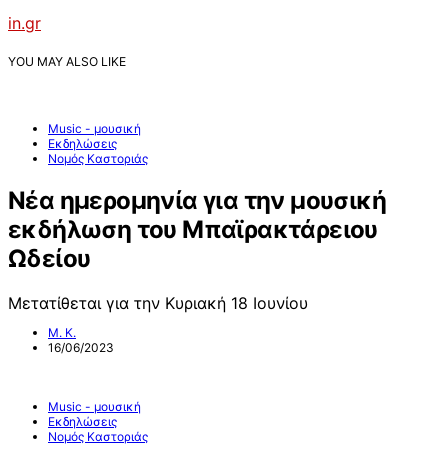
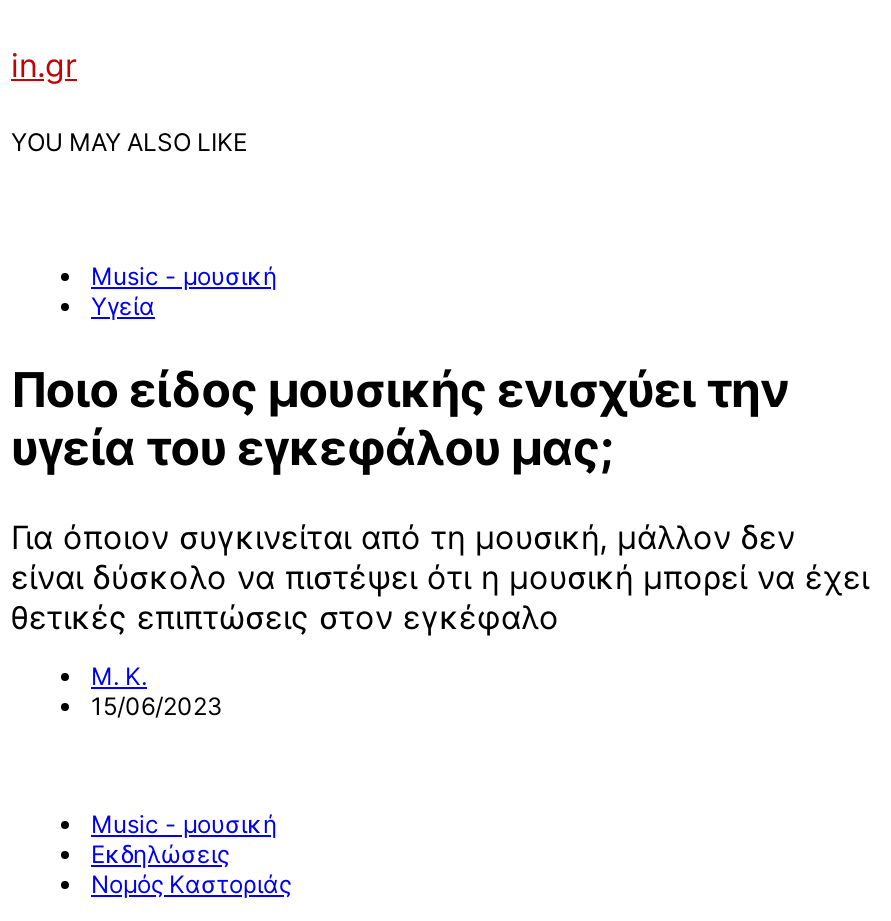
[48,136,148,166] Εκδηλώσεις | Νομός Καστοριάς -> [91,291,155,321] Υγεία
[8,186,386,273] Νέα ημερομηνία για την μουσική | εκδήλωση του Μπαϊρακτάρειου | Ωδείου -> [11,360,789,476] Ποιο είδος μουσικής ενισχύει την | υγεία του εγκεφάλου μας;
[8,293,308,313] Μετατίθεται για την Κυριακή 18 Ιουνίου -> [11,516,869,636] Για όποιον συγκινείται από τη μουσική, μάλλον δεν | είναι δύσκολο να πιστέψει ότι η μουσική μπορεί να έχει | θετικές επιπτώσεις στον εγκέφαλο
[48,340,114,355] 16/06/2023 -> [91,690,223,720] 15/06/2023

